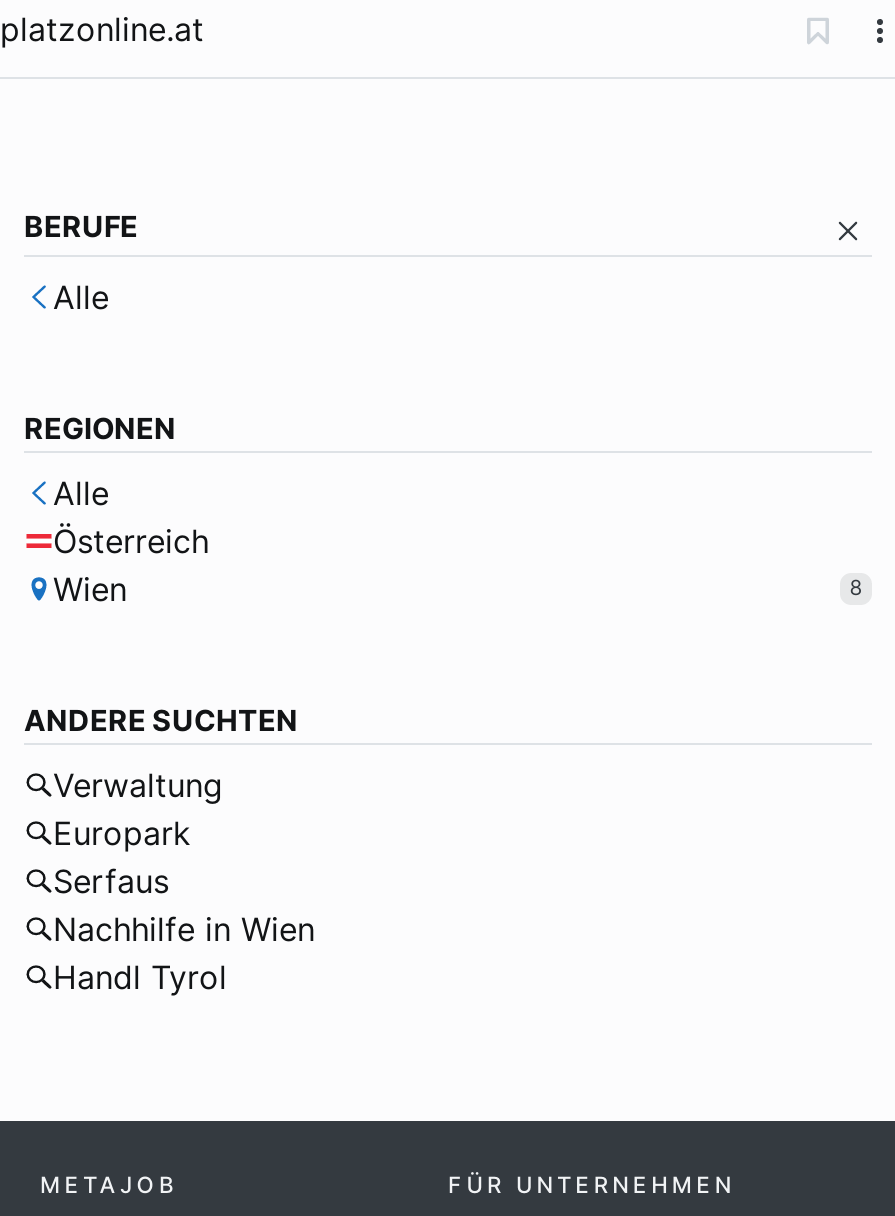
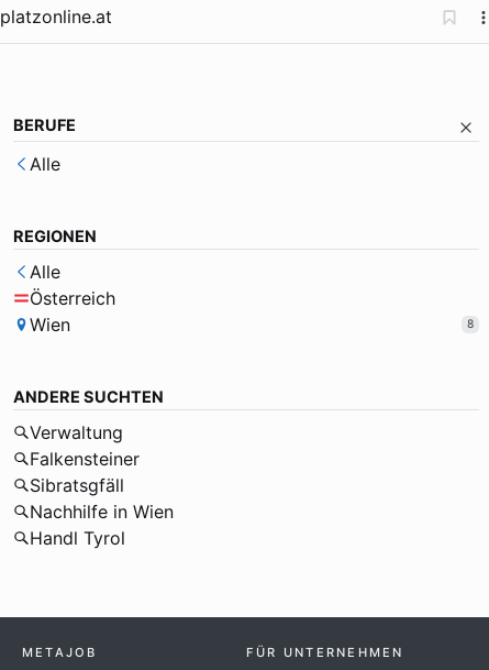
[53,813,191,901] Europark | Serfaus -> [29,448,139,496] Falkensteiner | Sibratsgfäll

